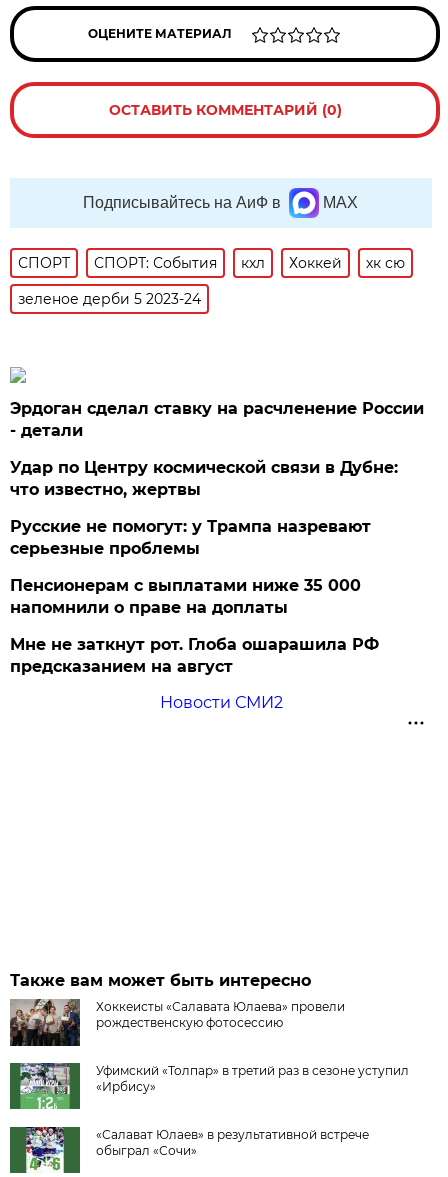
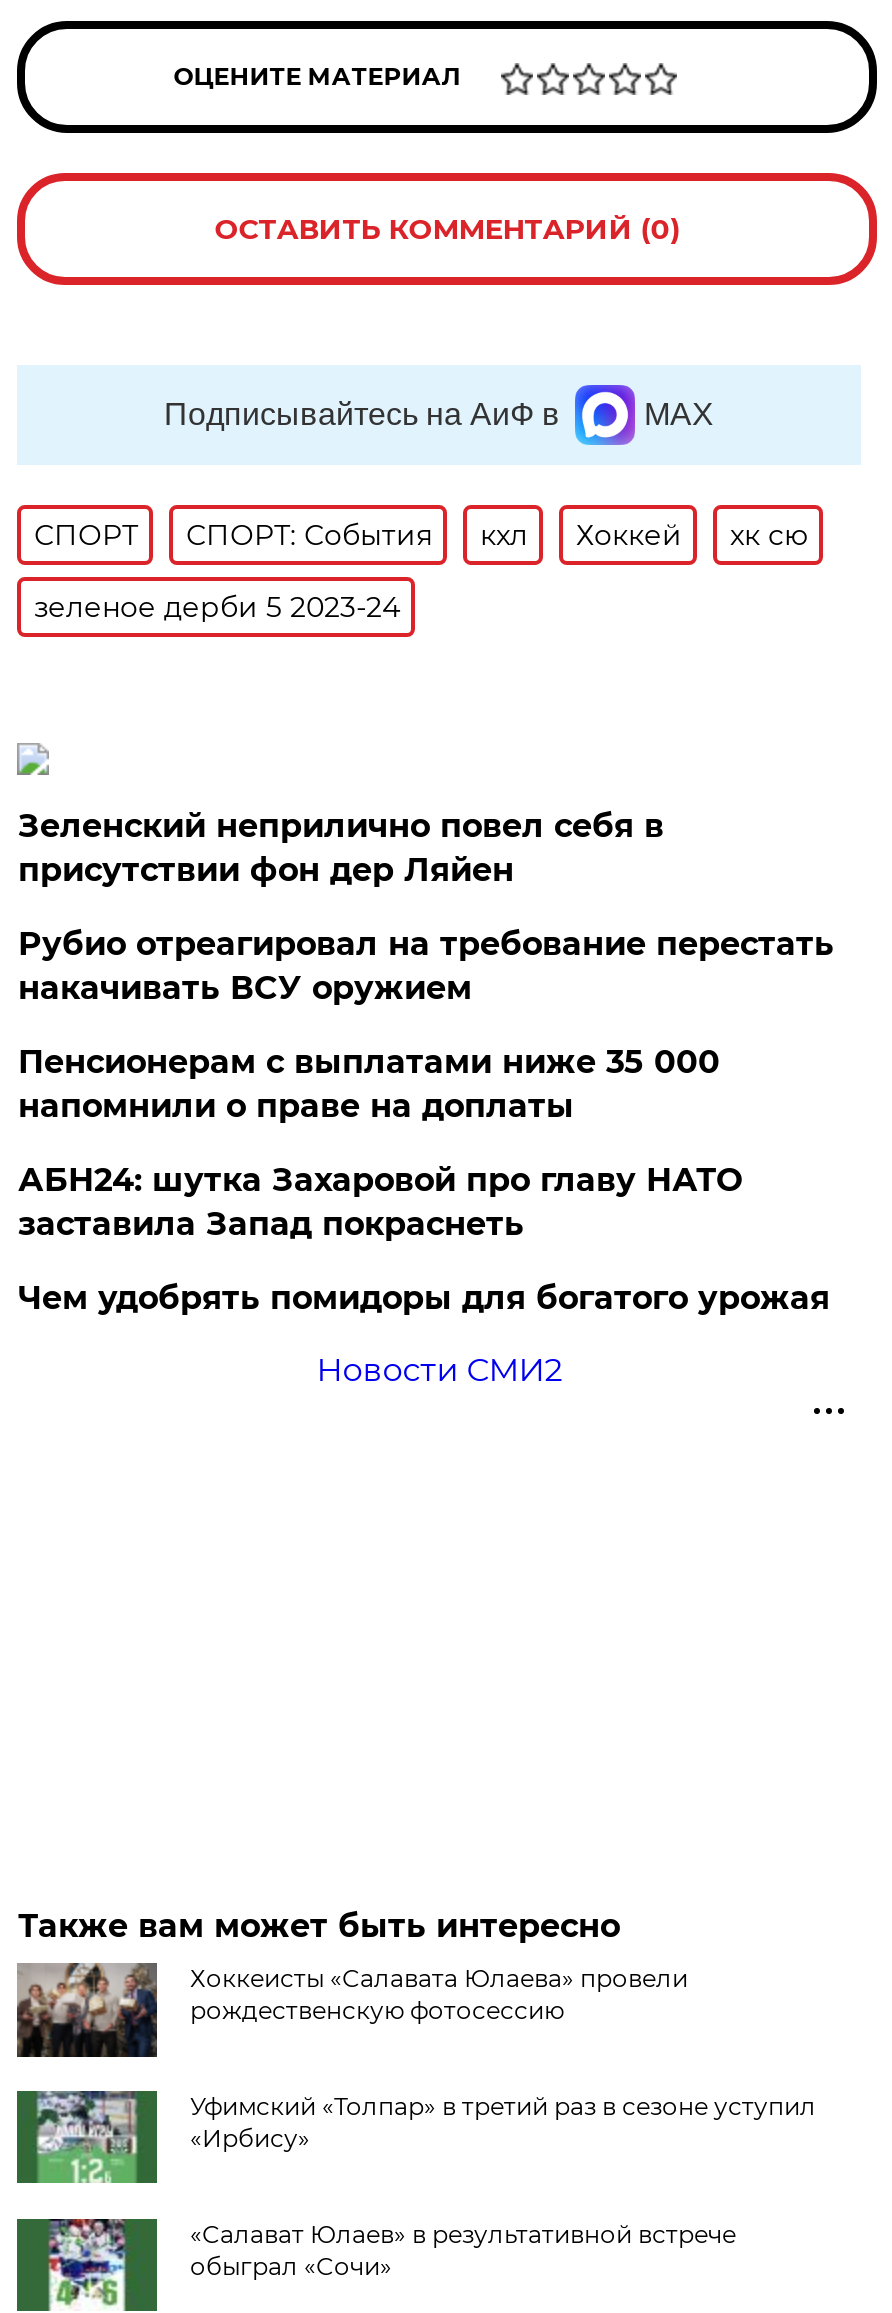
[10,399,424,558] Эрдоган сделал ставку на расчленение России | - детали | Удар по Центру космической связи в Дубне: | что известно, жертвы | Русские не помогут: у Трампа назревают | серьезные проблемы -> [18,807,834,1007] Зеленский неприлично повел cебя в | присутствии фон дер Ляйен | Рубио отреагировал на требование перестать | накачивать ВСУ оружием
moved [10,576,361,617] -> [18,1043,720,1125]: Пенсионерам с выплатами ниже 35 000 | напомнили о праве на доплаты
[10,635,379,676] Мне не заткнут рот. Глоба ошарашила РФ | предсказанием на август -> [18,1161,830,1317] АБН24: шутка Захаровой про главу НАТО | заставила Запад покраснеть | Чем удобрять помидоры для богатого урожая

